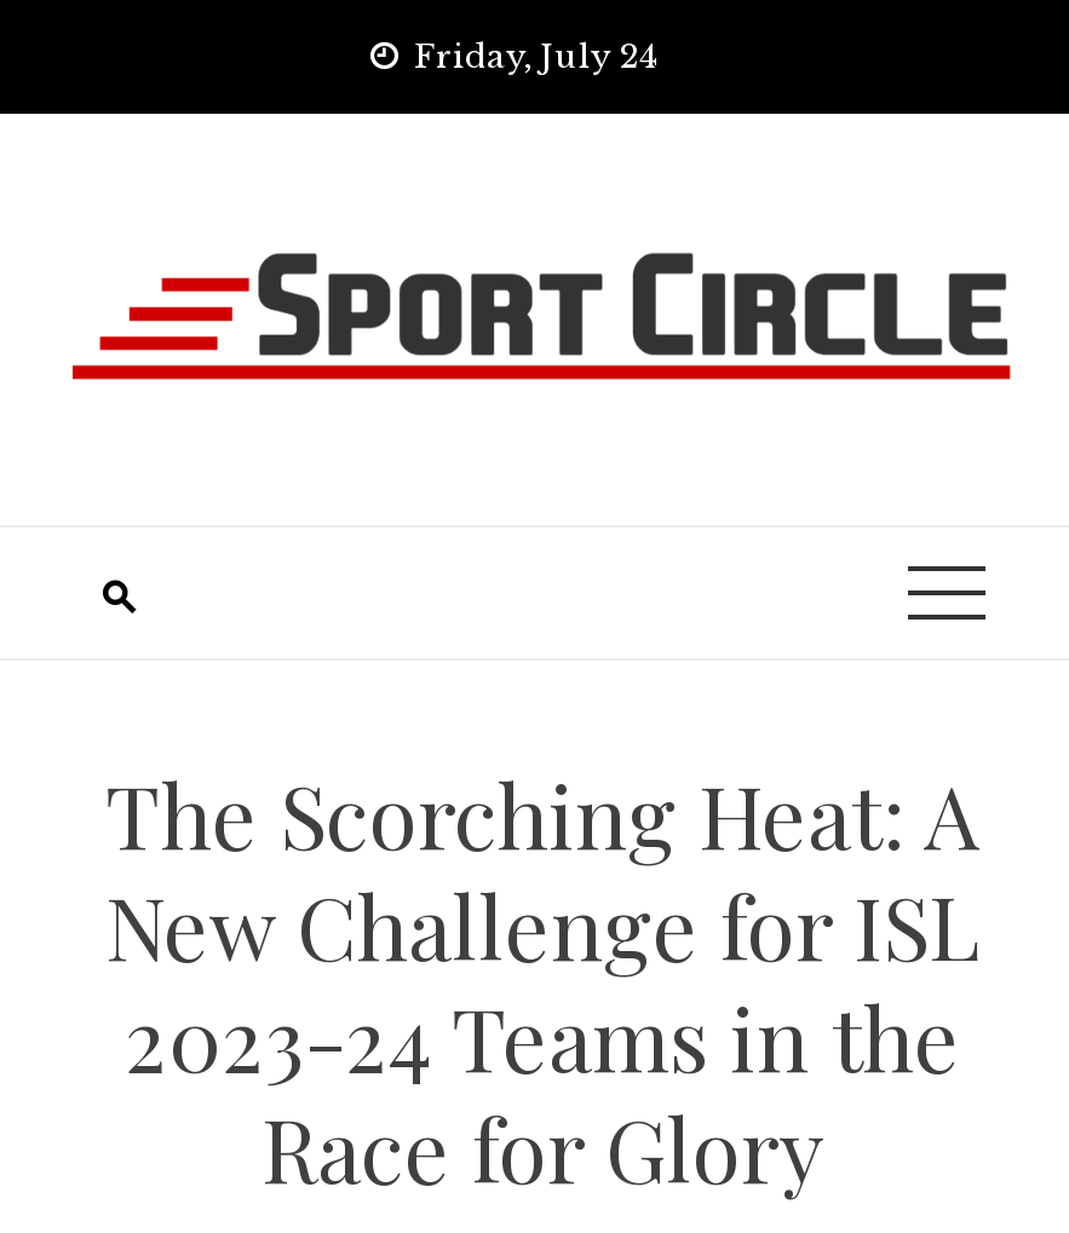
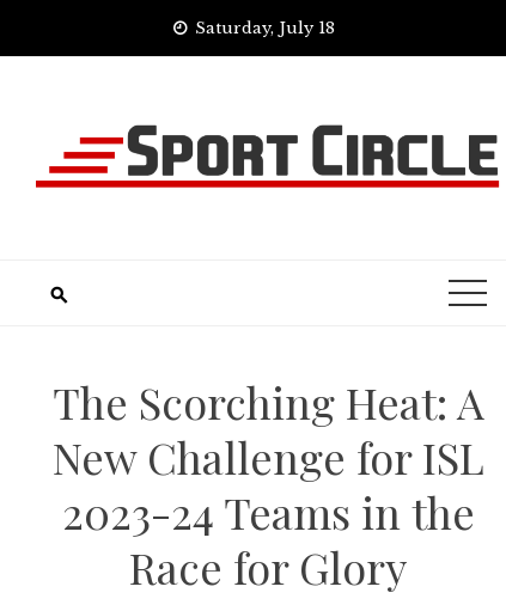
[414,36,656,77] Friday, July 24 -> [194,18,334,38] Saturday, July 18

